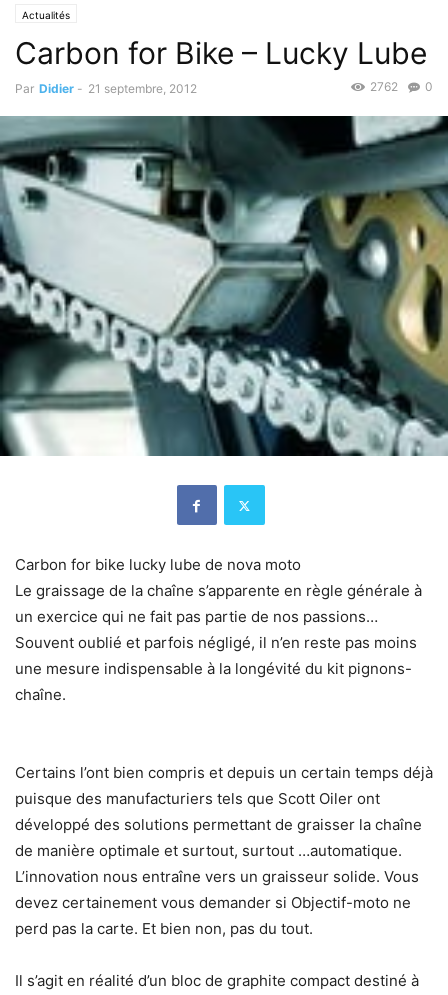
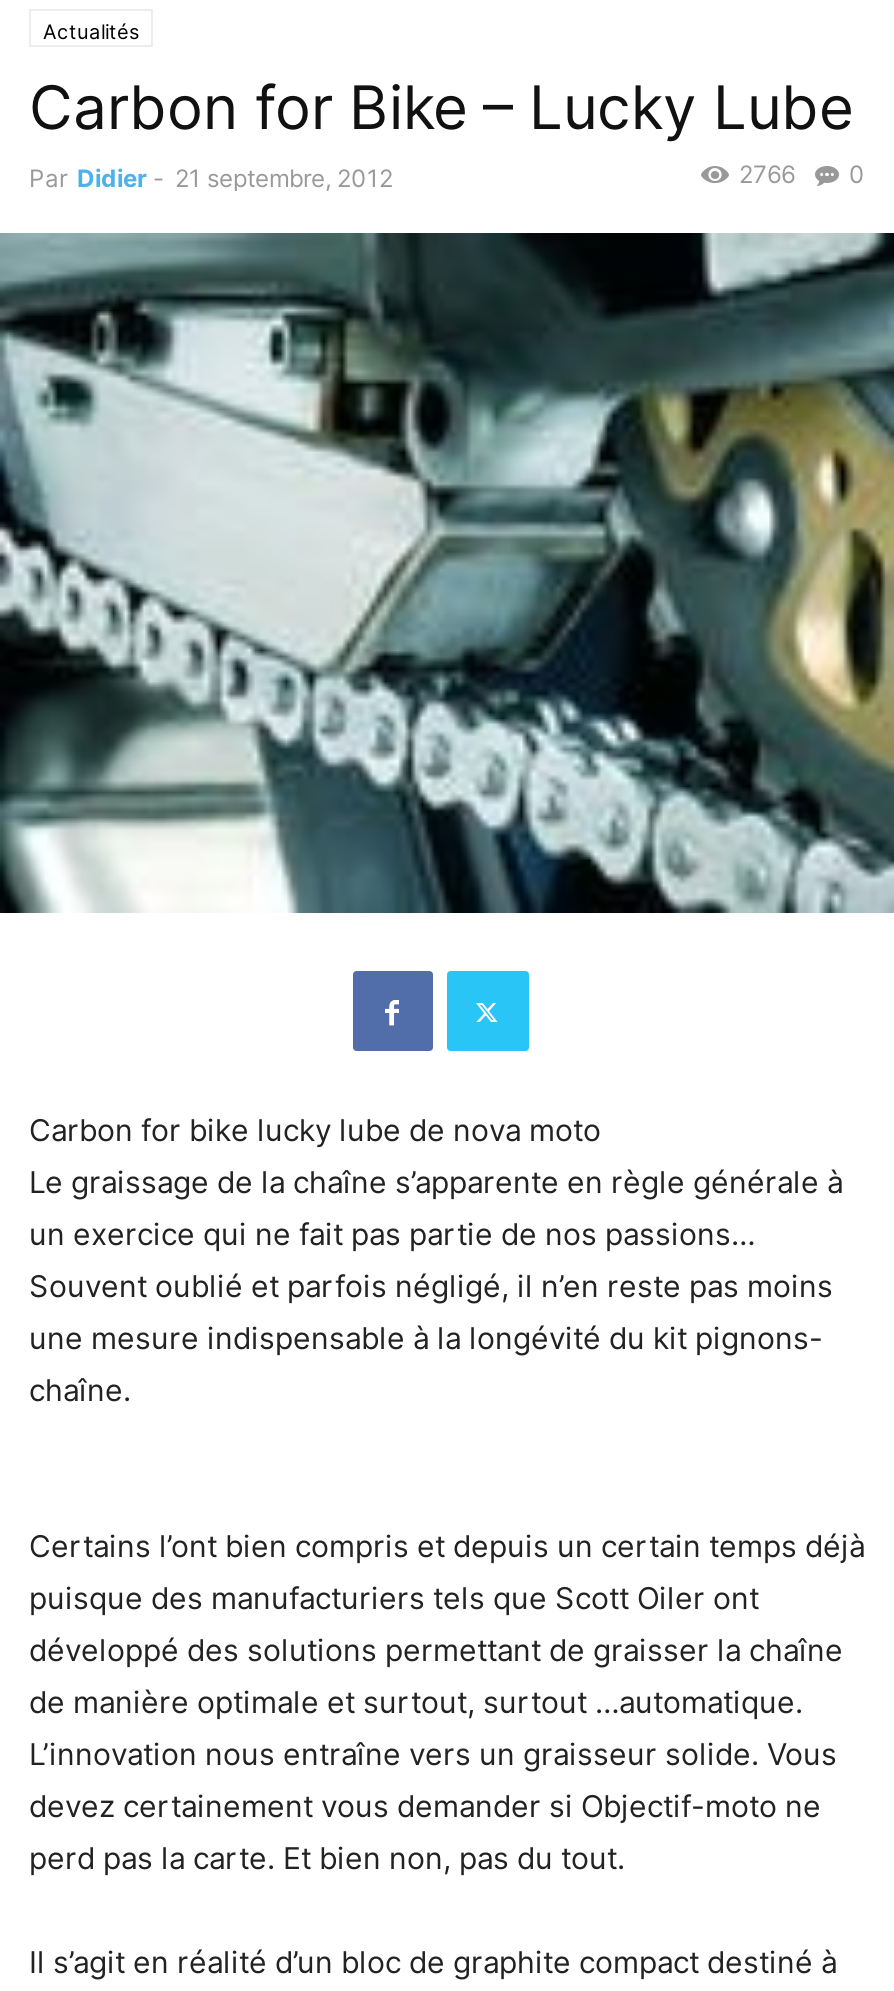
[370,79,433,94] 2762 0 -> [739,159,865,189] 2766 0

